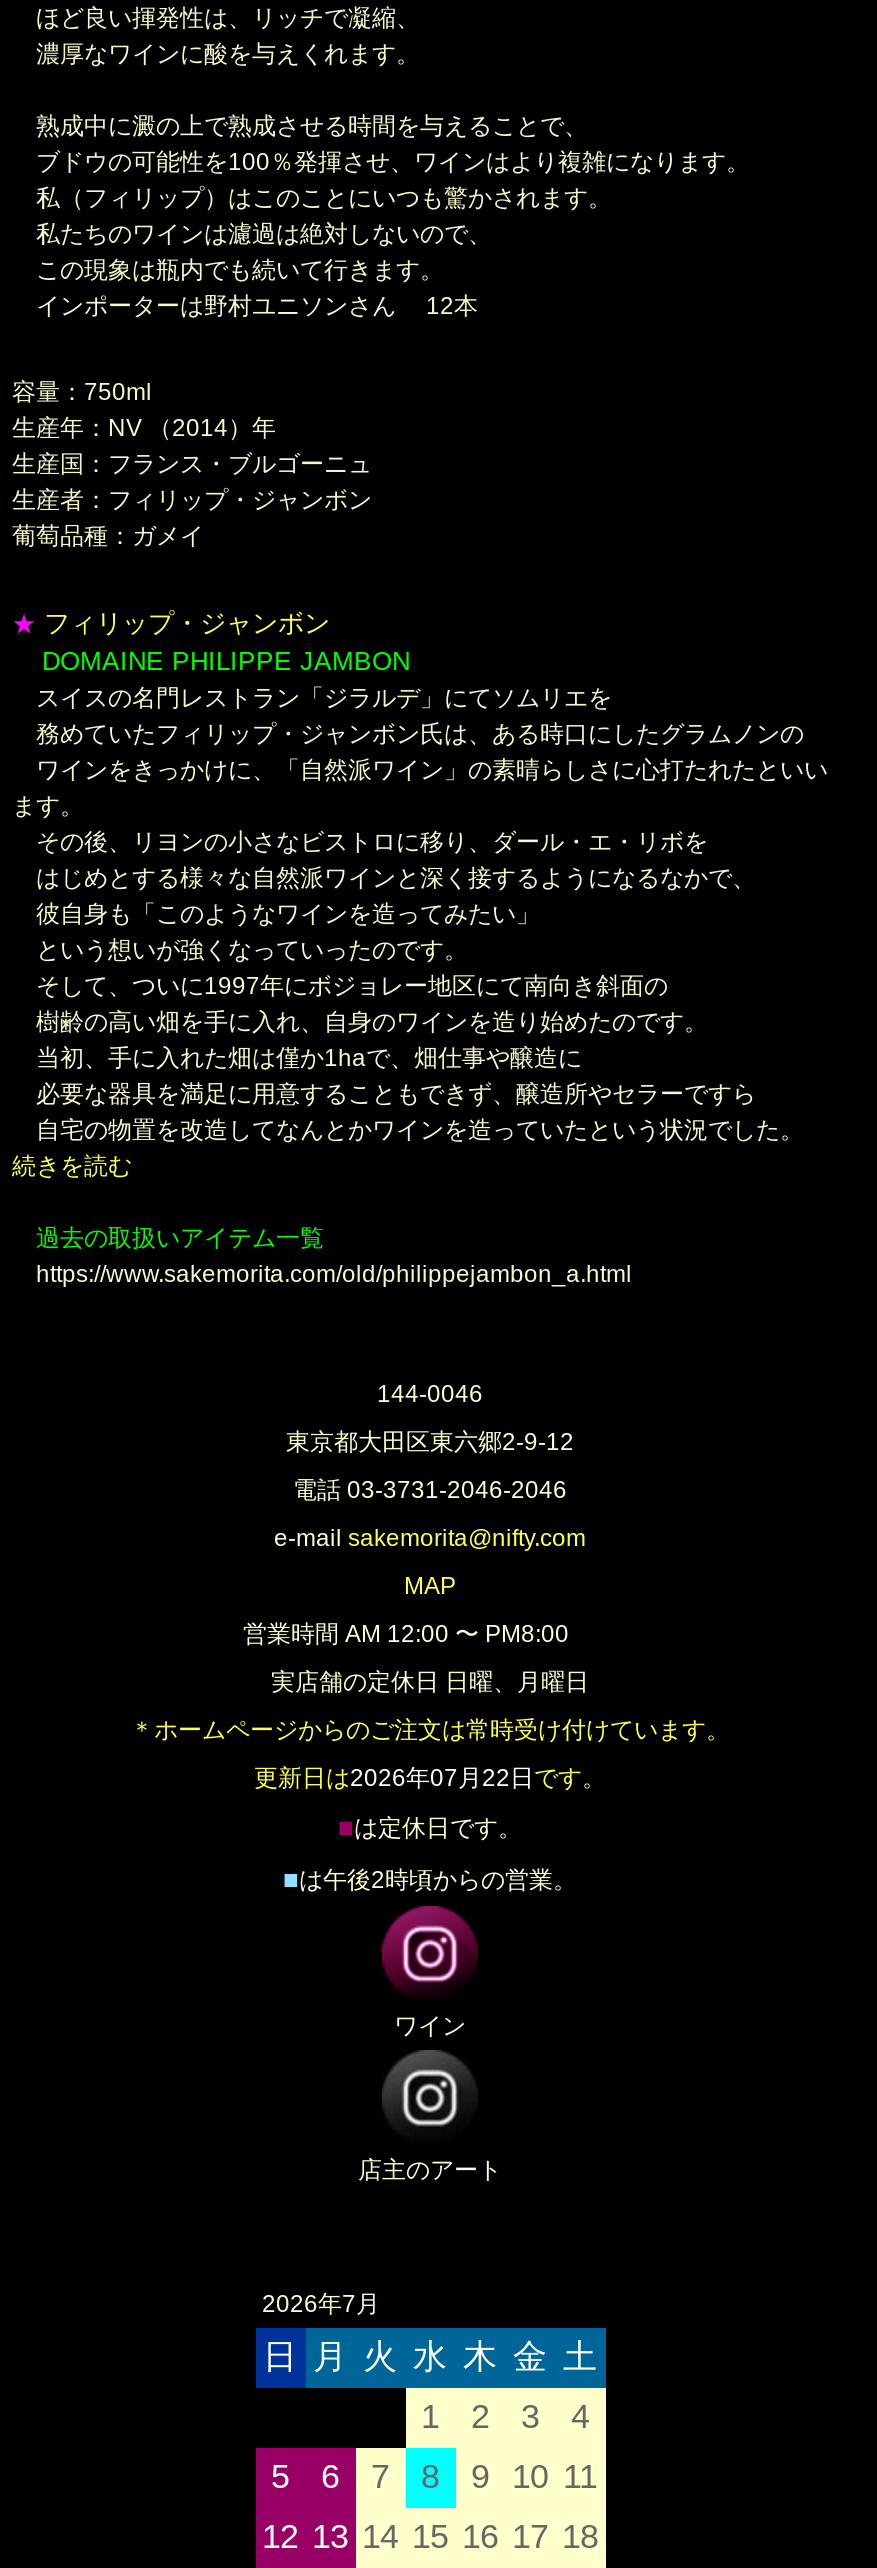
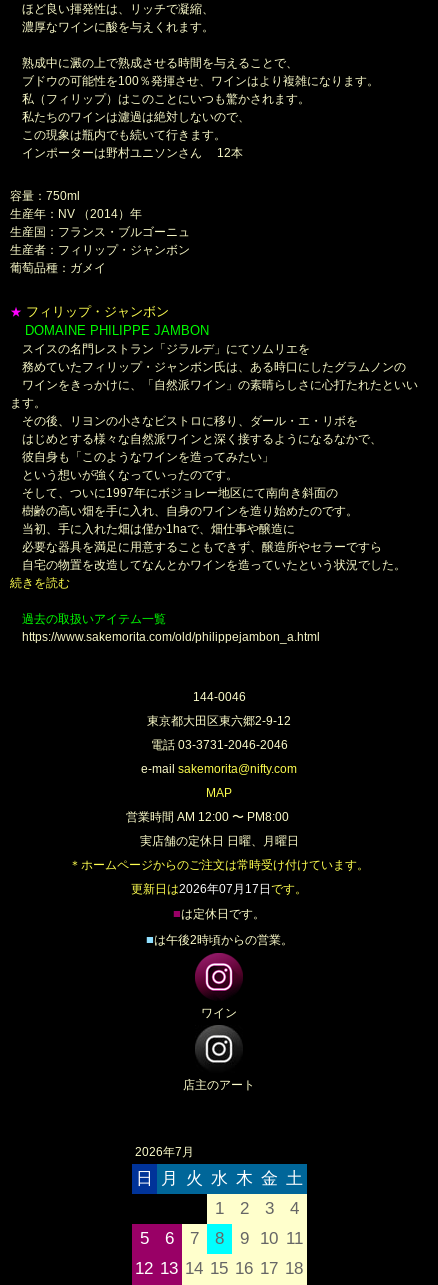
[254,1764,606,1792] 更新日は2026年07月22日です。 -> [131,882,307,896] 更新日は2026年07月17日です。

